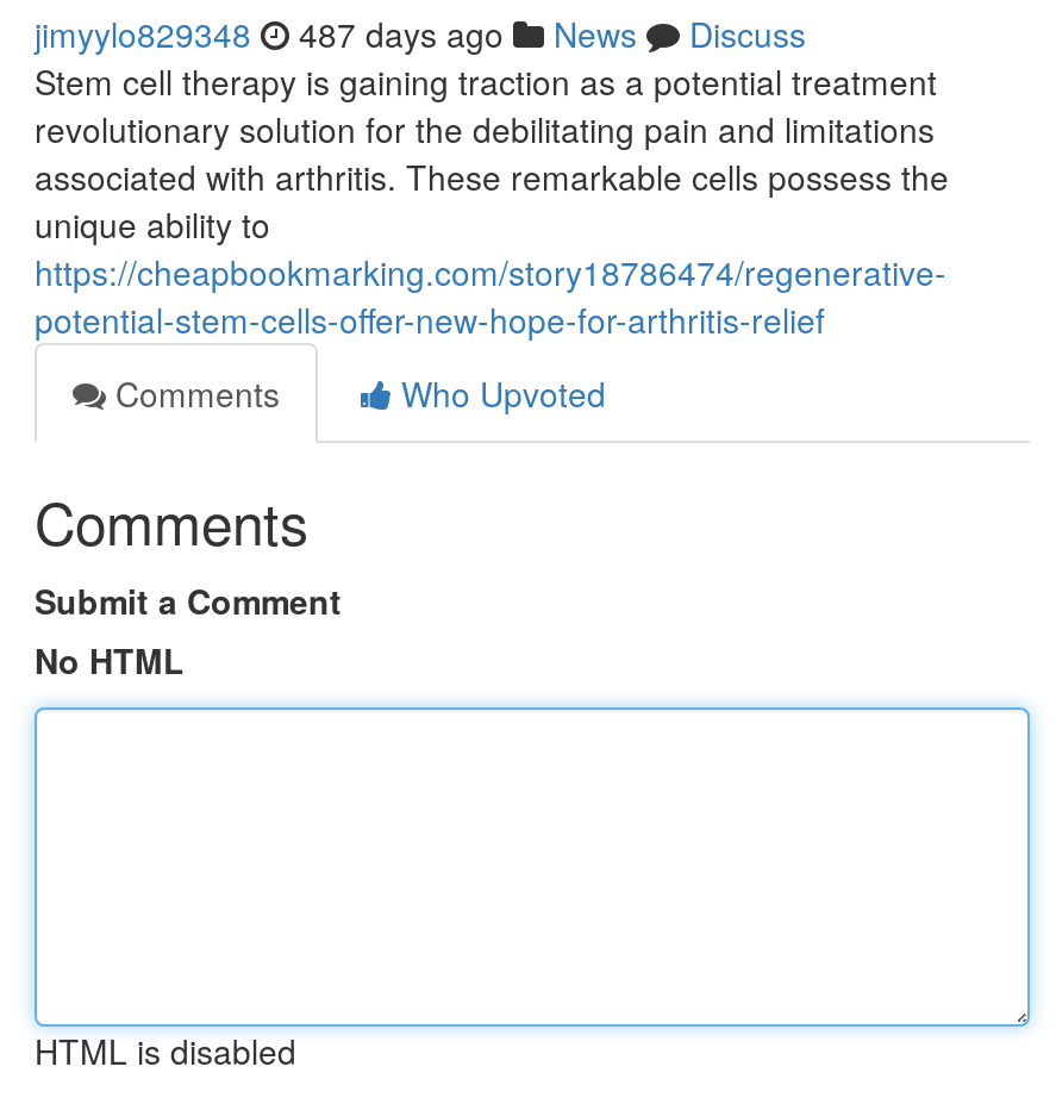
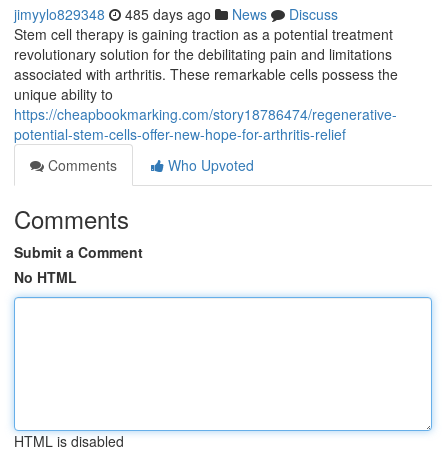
[35,10,806,57] jimyylo829348 487 days ago News Discuss -> [14,4,338,24] jimyylo829348 485 days ago News Discuss

